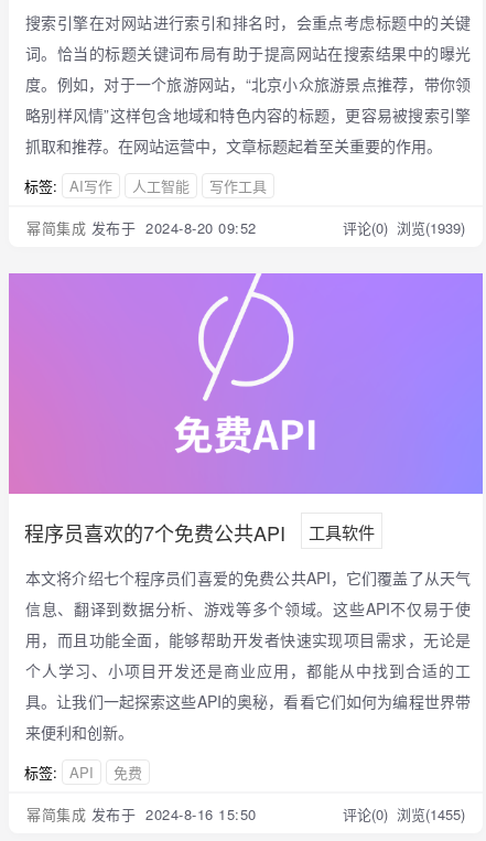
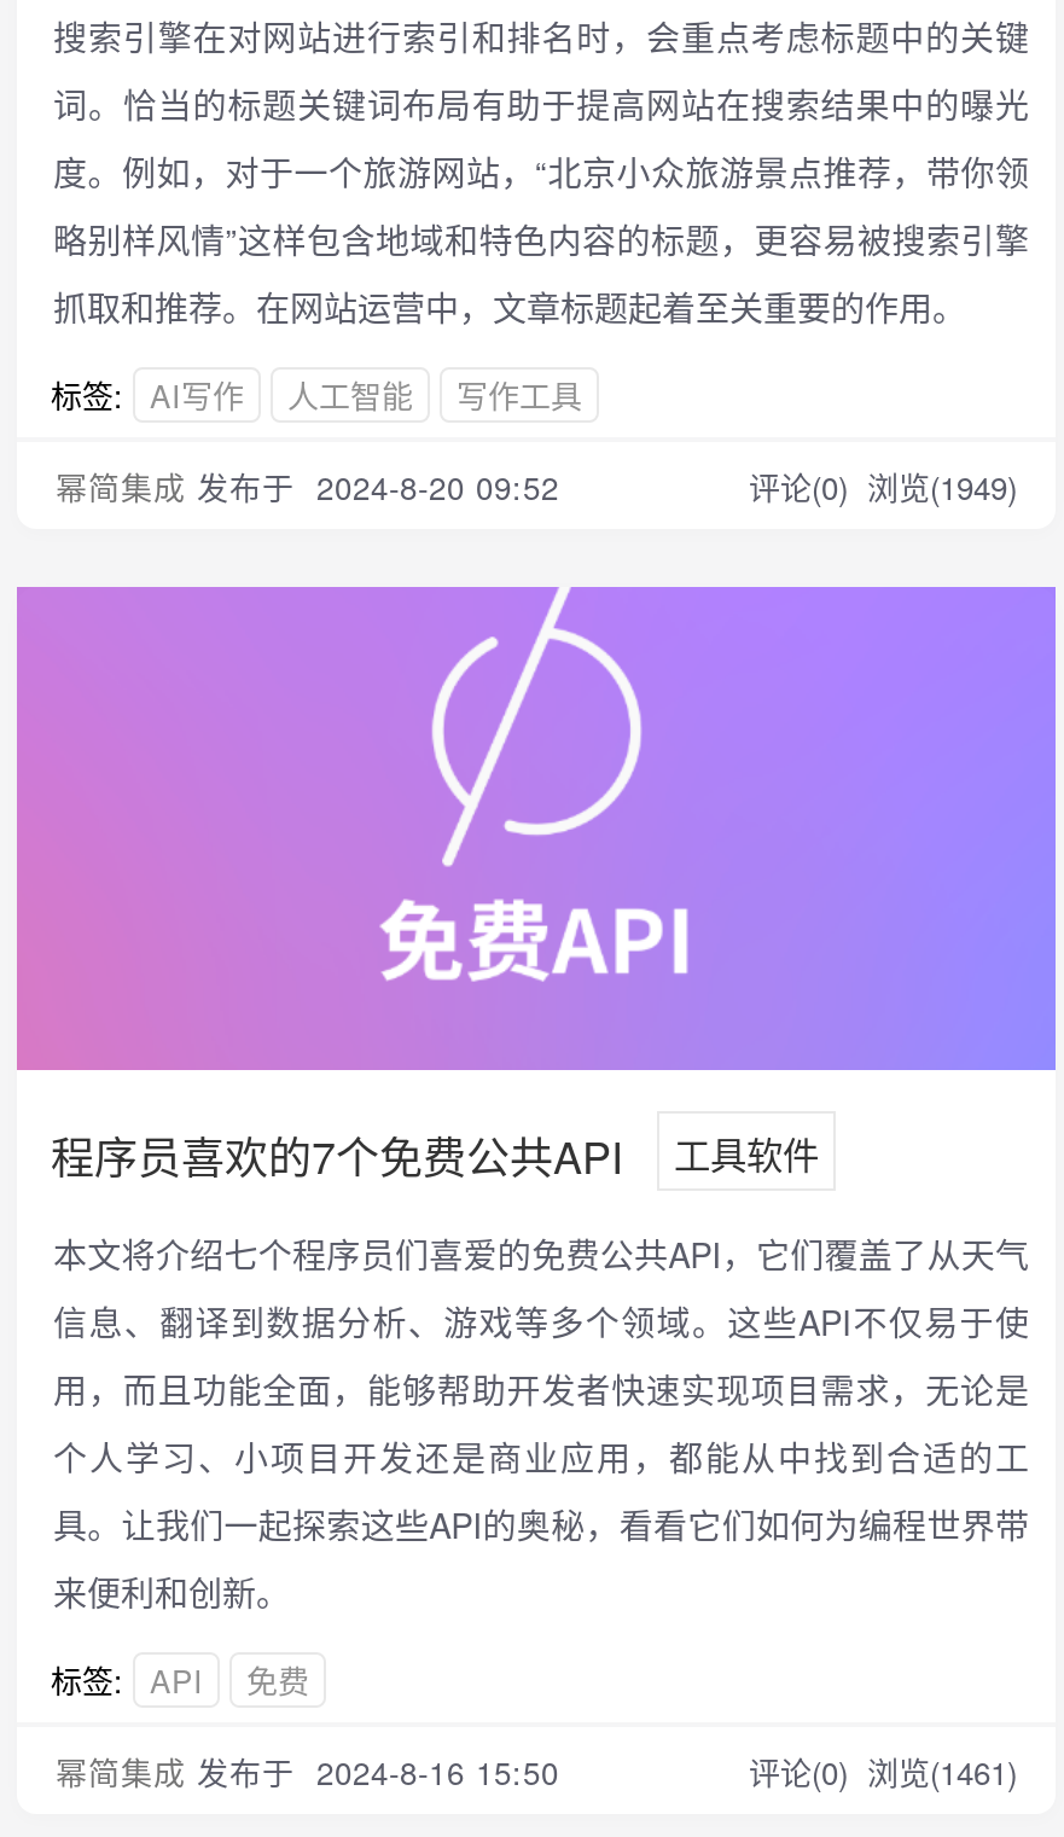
[343,217,465,238] 评论(0) 浏览(1939) -> [749,463,1017,509] 评论(0) 浏览(1949)
[343,803,465,824] 评论(0) 浏览(1455) -> [749,1748,1017,1794] 评论(0) 浏览(1461)

